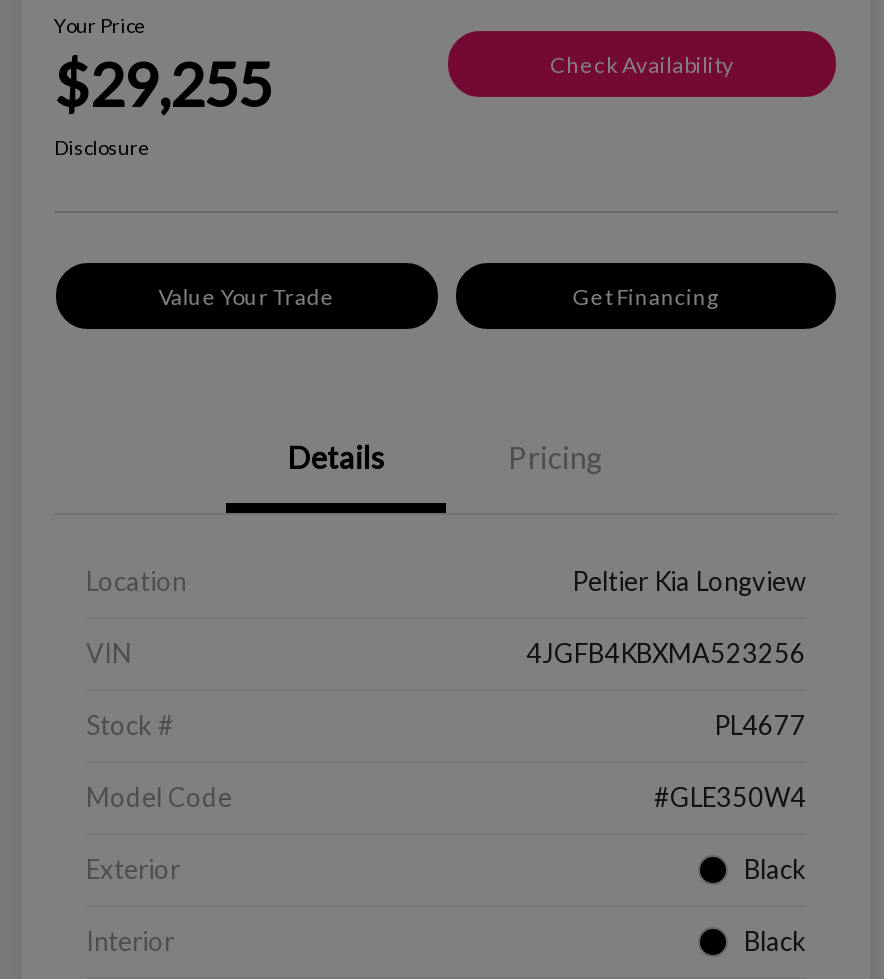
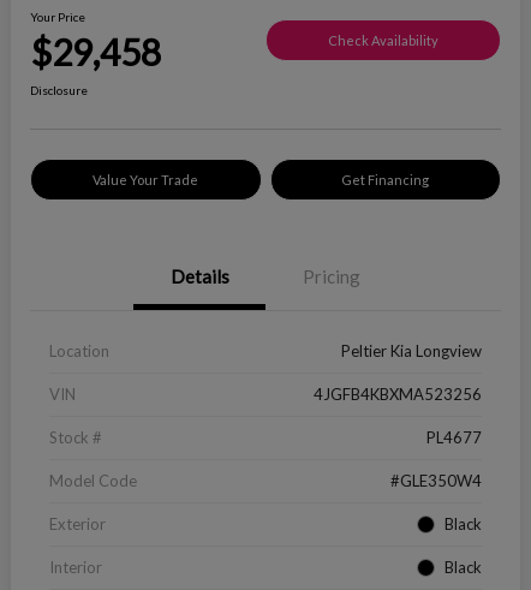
[54,47,272,119] $29,255 -> [30,30,161,74] $29,458

